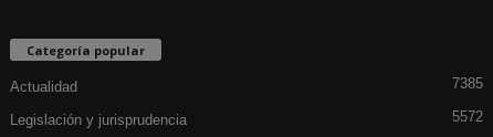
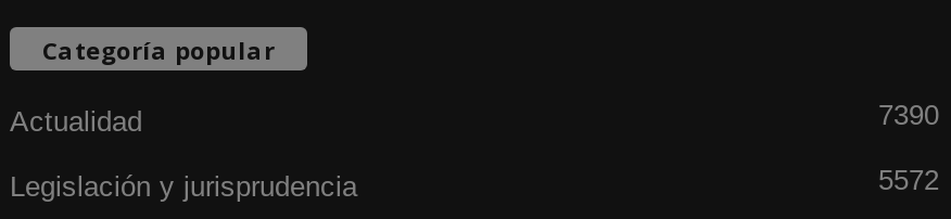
[452,75,483,91] 7385 -> [878,98,939,130] 7390

